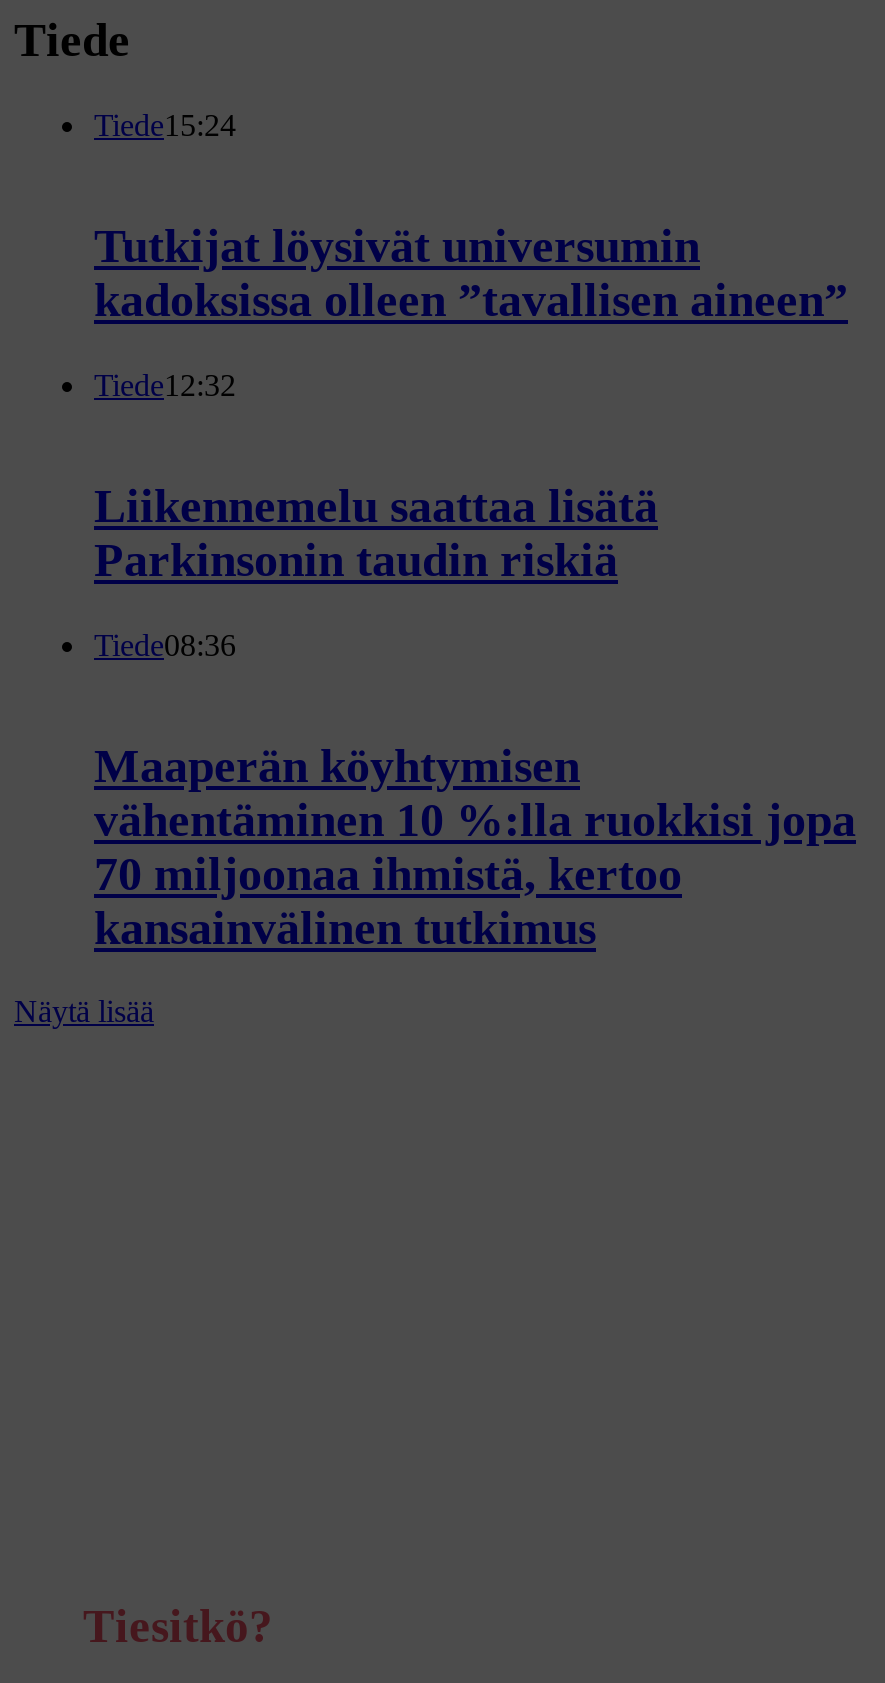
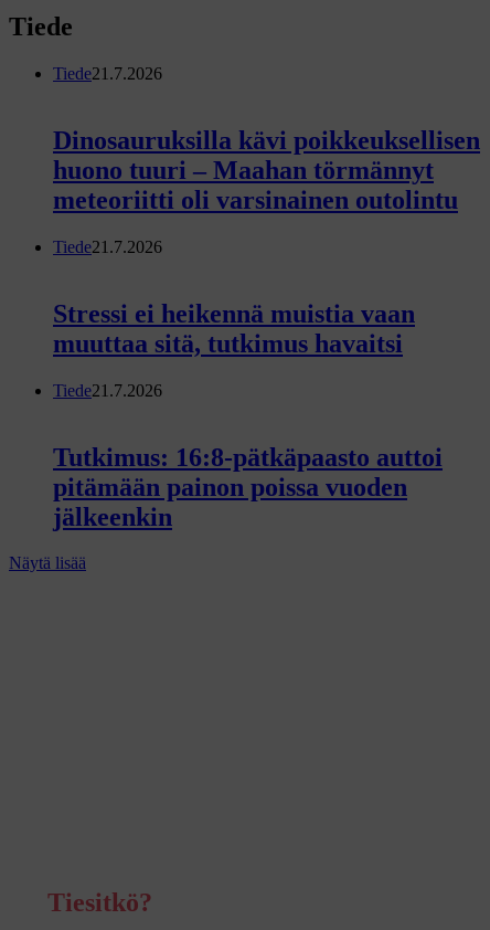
[94,108,236,142] Tiede15:24 -> [53,64,162,83] Tiede21.7.2026
[94,220,848,326] Tutkijat löysivät universumin | kadoksissa olleen ”tavallisen aineen” -> [53,126,480,214] Dinosauruksilla kävi poikkeuksellisen | huono tuuri – Maahan törmännyt | meteoriitti oli varsinainen outolintu
[94,368,236,402] Tiede12:32 -> [53,237,162,256] Tiede21.7.2026
[94,480,658,586] Liikennemelu saattaa lisätä | Parkinsonin taudin riskiä -> [53,299,415,358] Stressi ei heikennä muistia vaan | muuttaa sitä, tutkimus havaitsi
[94,627,236,661] Tiede08:36 -> [53,381,162,400] Tiede21.7.2026
[94,739,856,953] Maaperän köyhtymisen | vähentäminen 10 %:lla ruokkisi jopa | 70 miljoonaa ihmistä, kertoo | kansainvälinen tutkimus -> [53,442,443,531] Tutkimus: 16:8-pätkäpaasto auttoi | pitämään painon poissa vuoden | jälkeenkin

